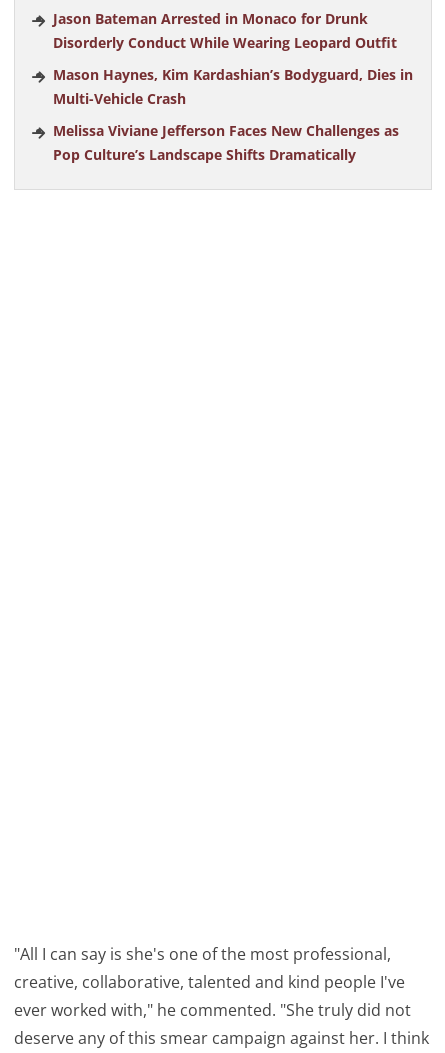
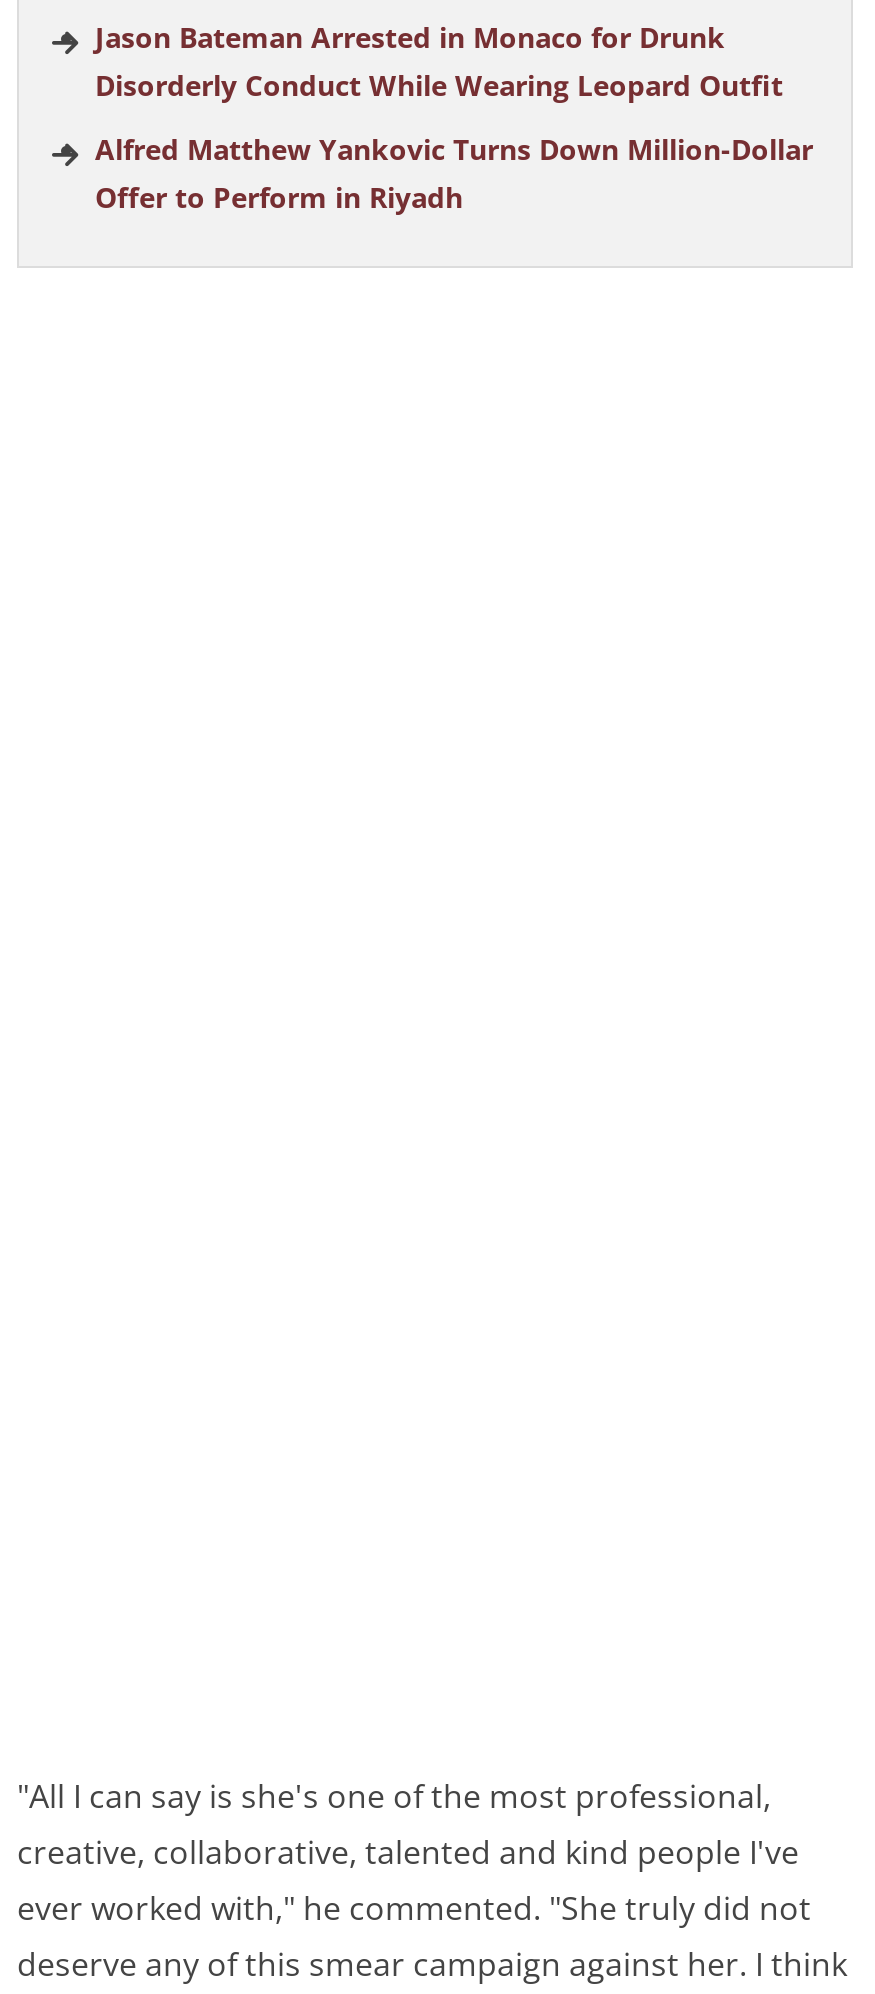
[53,65,413,164] Mason Haynes, Kim Kardashian’s Bodyguard, Dies in | Multi-Vehicle Crash | Melissa Viviane Jefferson Faces New Challenges as | Pop Culture’s Landscape Shifts Dramatically -> [95,130,813,216] Alfred Matthew Yankovic Turns Down Million-Dollar | Offer to Perform in Riyadh

